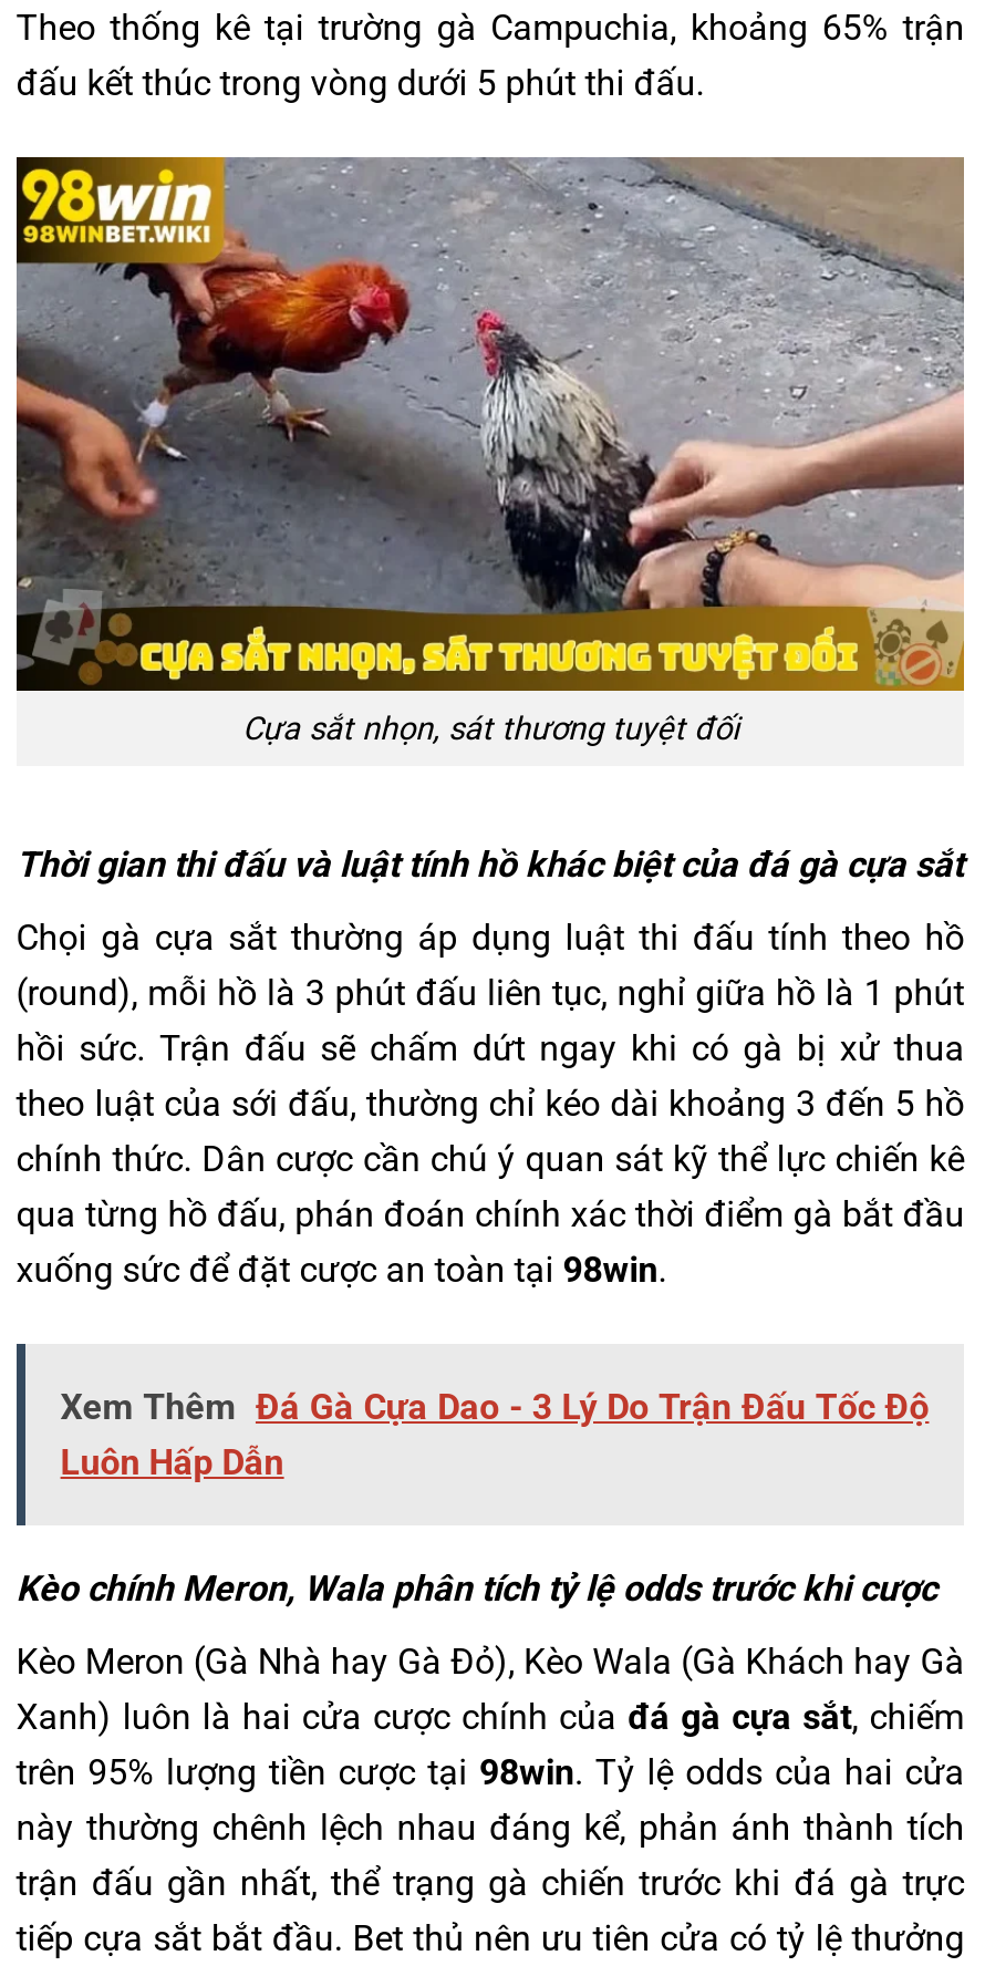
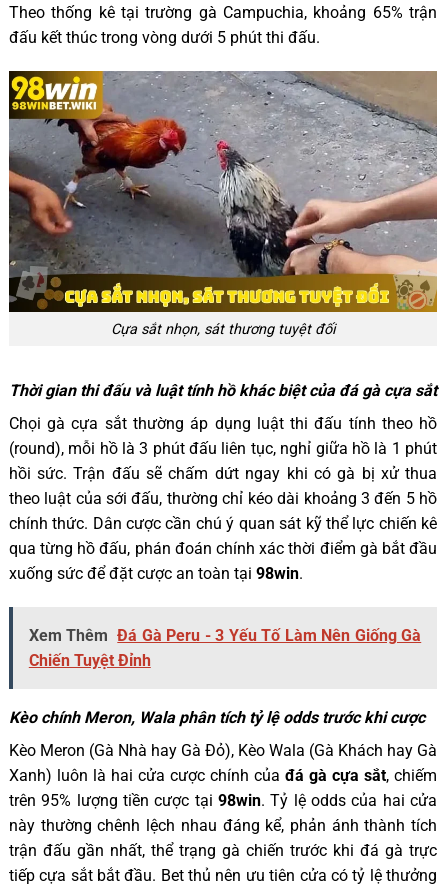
[60,1386,929,1484] Xem Thêm Đá Gà Cựa Dao - 3 Lý Do Trận Đấu Tốc Độ | Luôn Hấp Dẫn -> [29,626,421,670] Xem Thêm Đá Gà Peru - 3 Yếu Tố Làm Nên Giống Gà | Chiến Tuyệt Đỉnh

